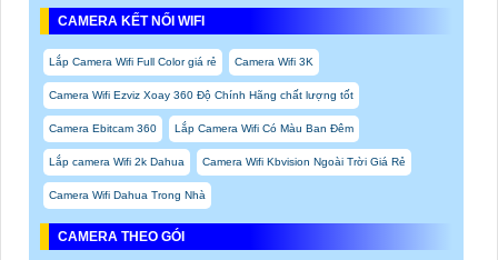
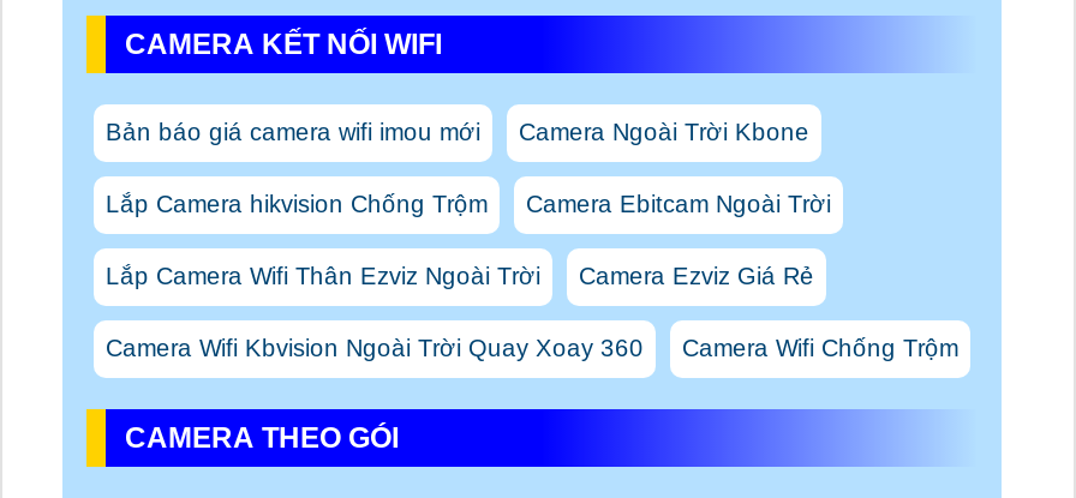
[49,56,406,201] Lắp Camera Wifi Full Color giá rẻ | Camera Wifi 3K | Camera Wifi Ezviz Xoay 360 Độ Chính Hãng chất lượng tốt | Camera Ebitcam 360 | Lắp Camera Wifi Có Màu Ban Đêm | Lắp camera Wifi 2k Dahua | Camera Wifi Kbvision Ngoài Trời Giá Rẻ | Camera Wifi Dahua Trong Nhà -> [106,119,958,362] Bản báo giá camera wifi imou mới | Camera Ngoài Trời Kbone | Lắp Camera hikvision Chống Trộm | Camera Ebitcam Ngoài Trời | Lắp Camera Wifi Thân Ezviz Ngoài Trời | Camera Ezviz Giá Rẻ | Camera Wifi Kbvision Ngoài Trời Quay Xoay 360 | Camera Wifi Chống Trộm

